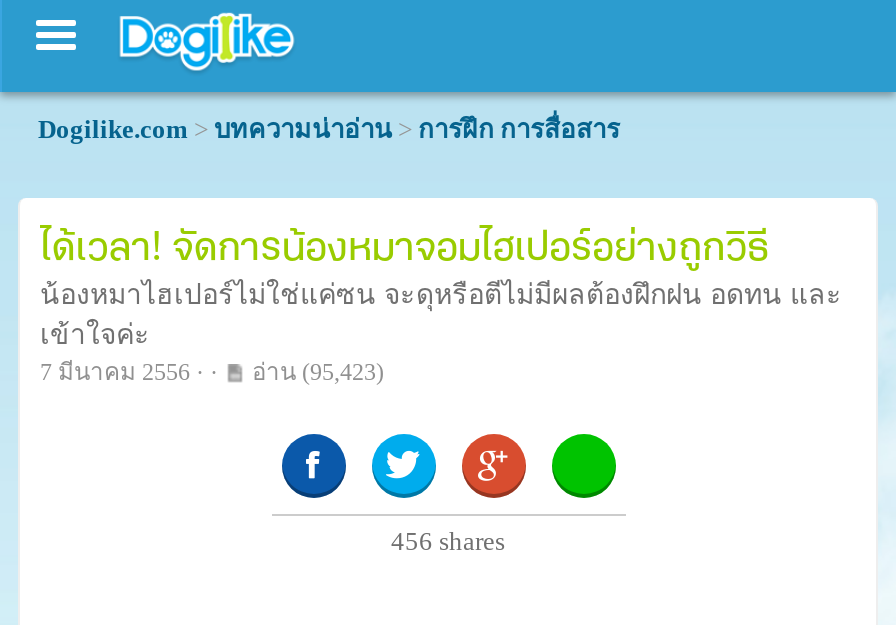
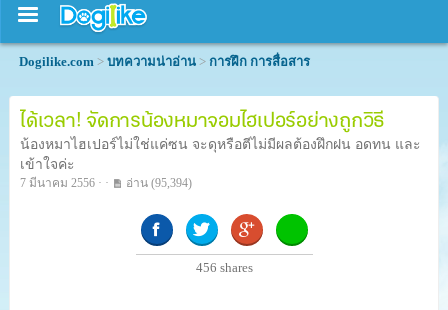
[40,358,384,386] 7 มีนาคม 2556 · · อ่าน(95,423) -> [20,176,192,190] 7 มีนาคม 2556 · · อ่าน(95,394)

